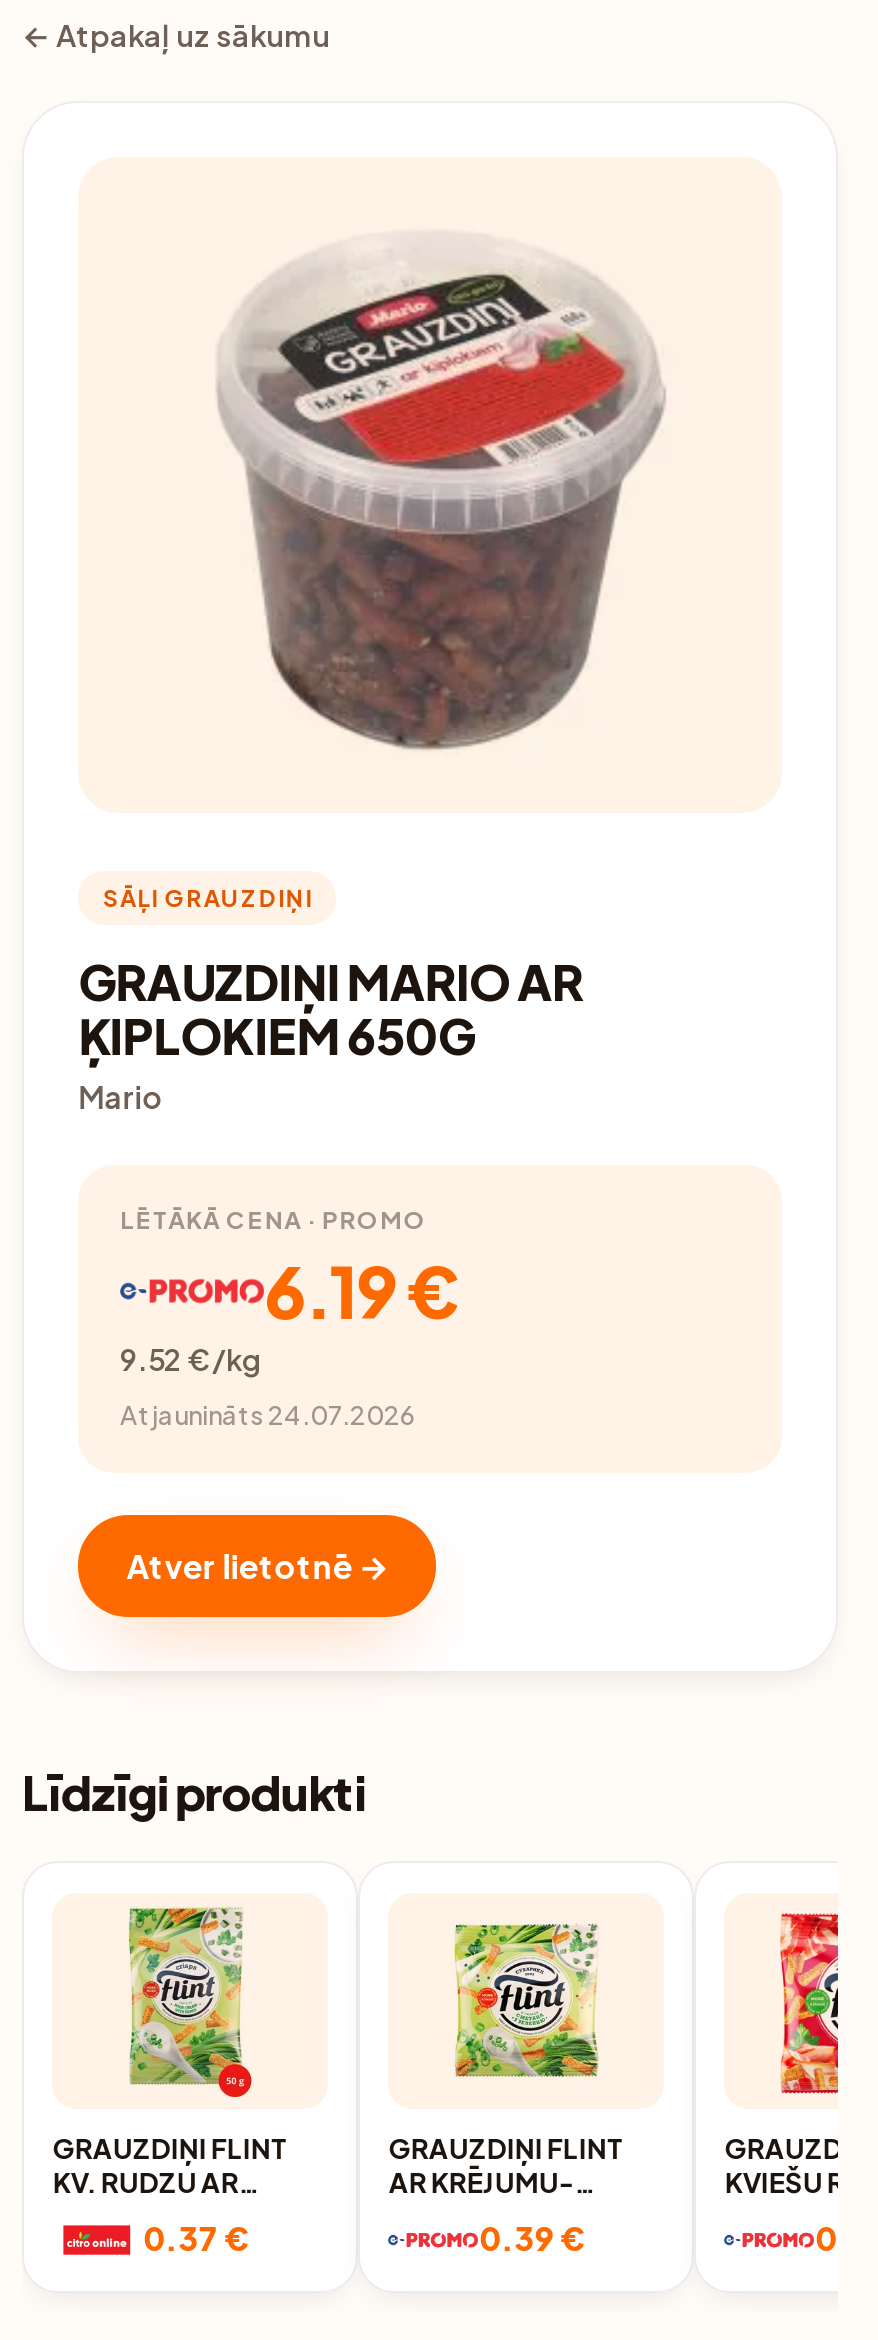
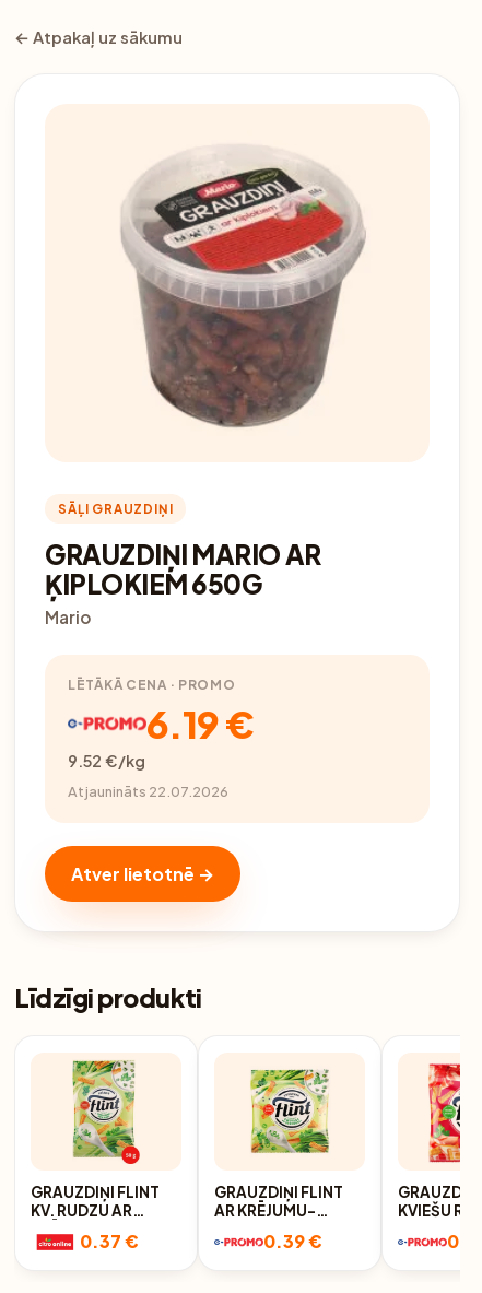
[120,1399,416,1431] Atjaunināts 24.07.2026 -> [68,782,228,800] Atjaunināts 22.07.2026

